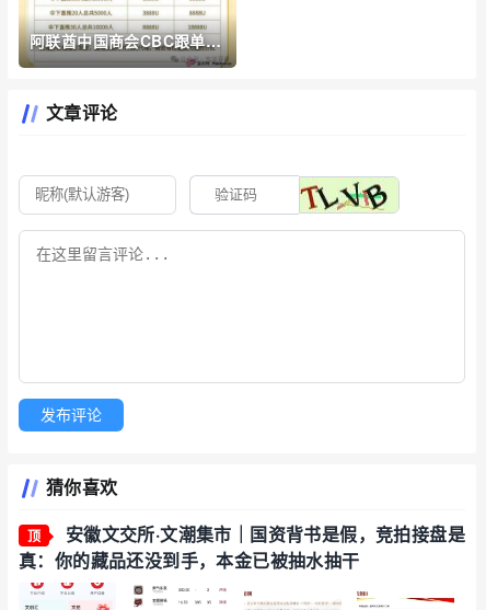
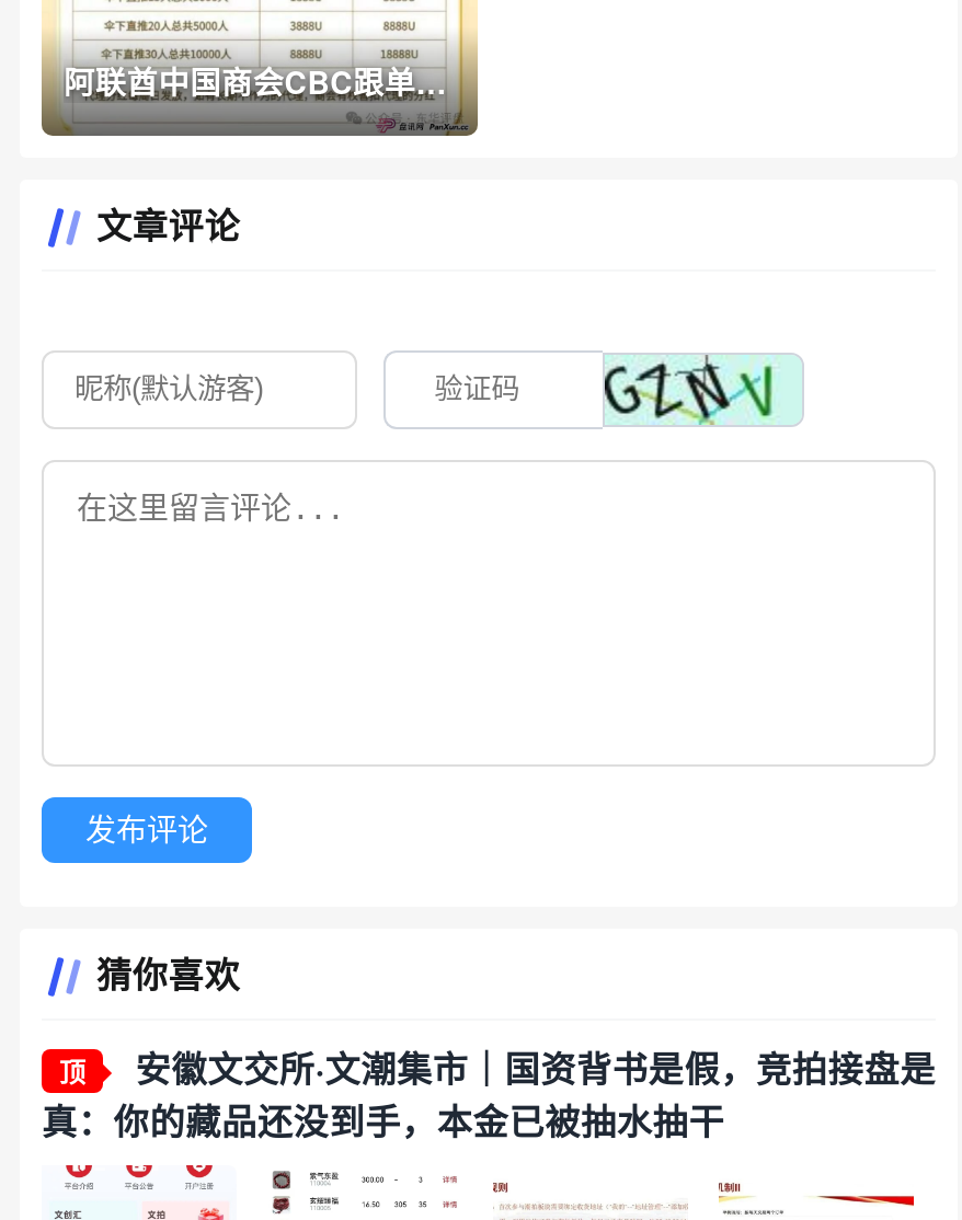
[299,177,398,212] [image] -> [603,355,800,425] [image]

